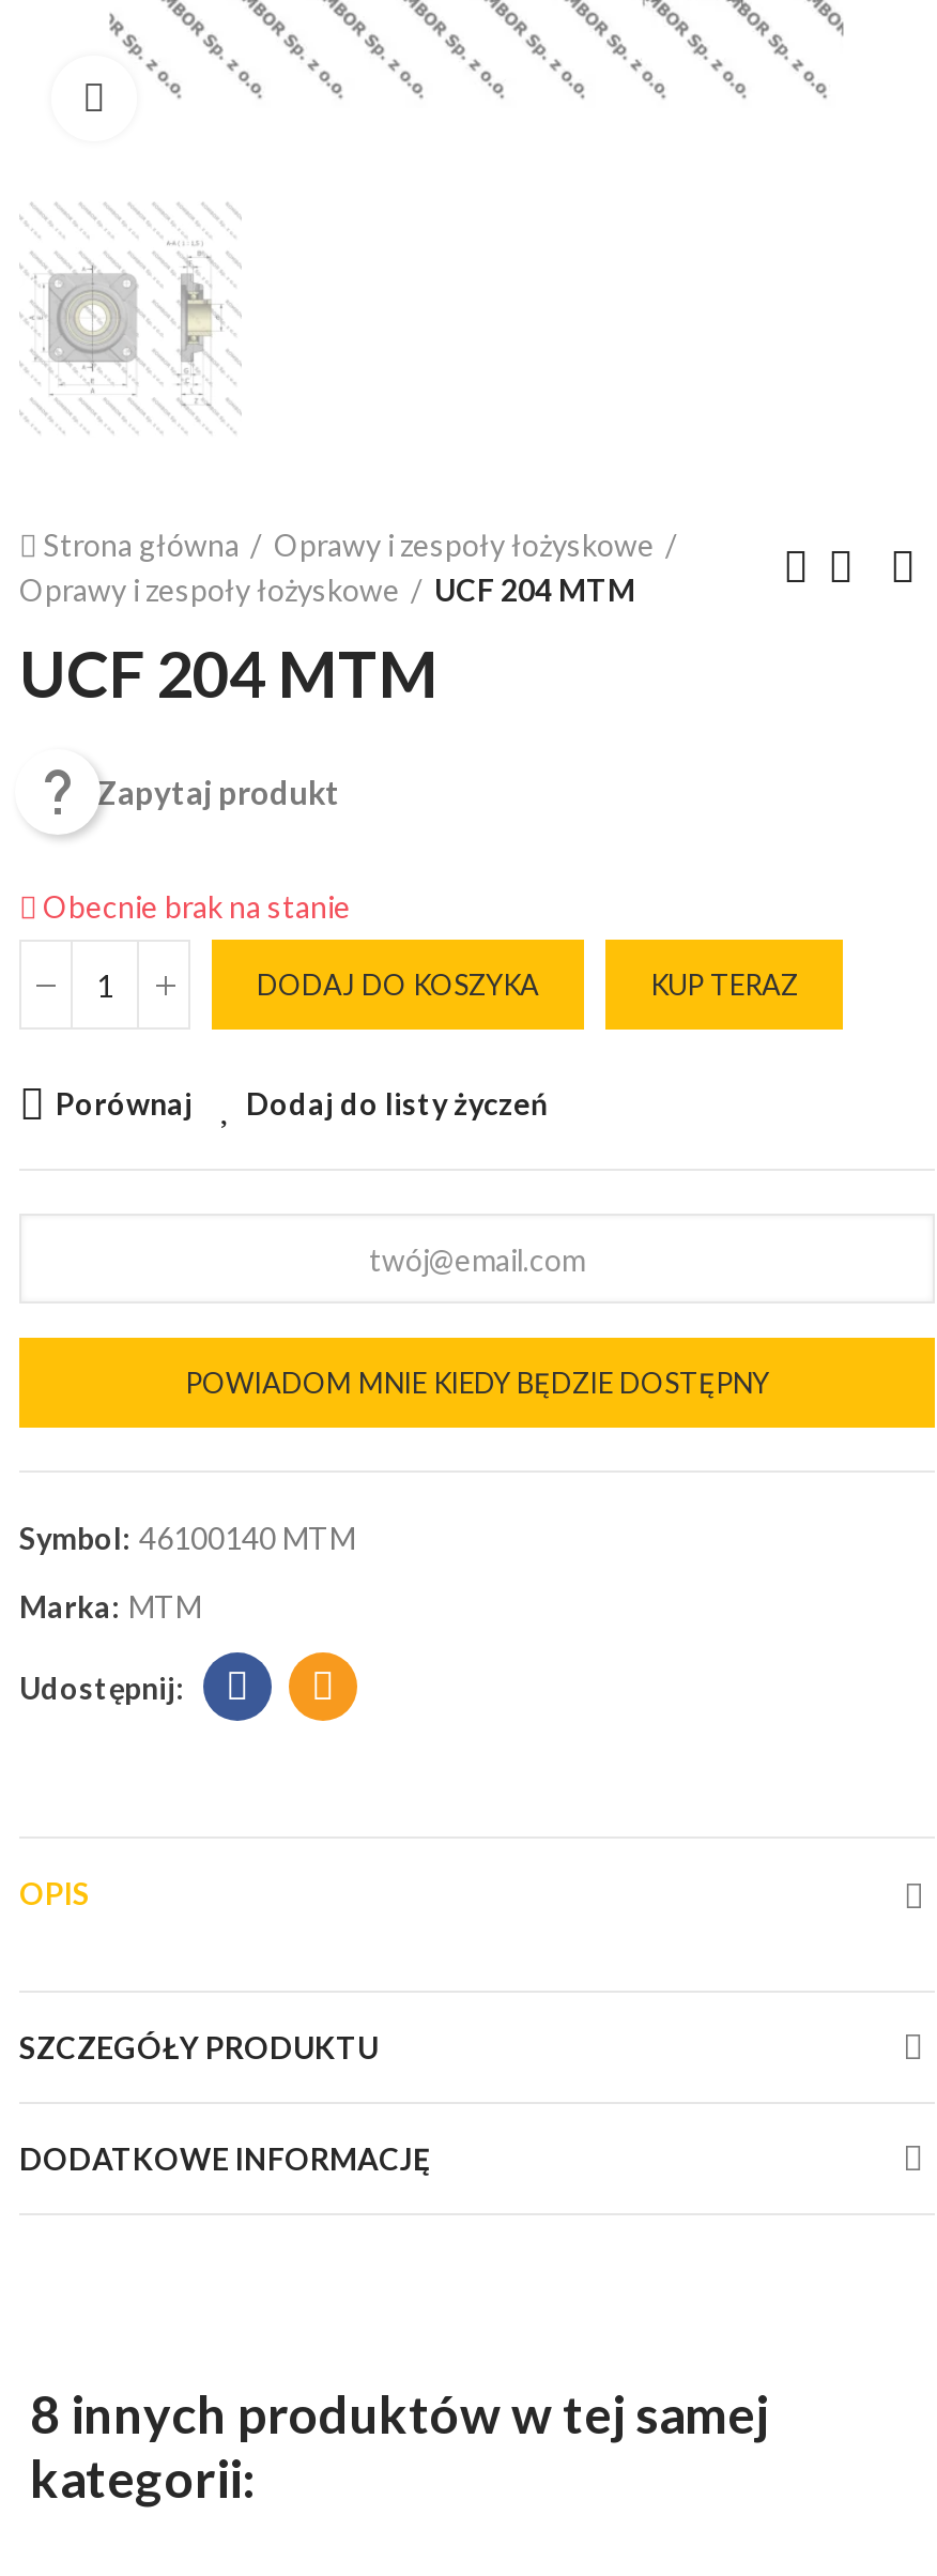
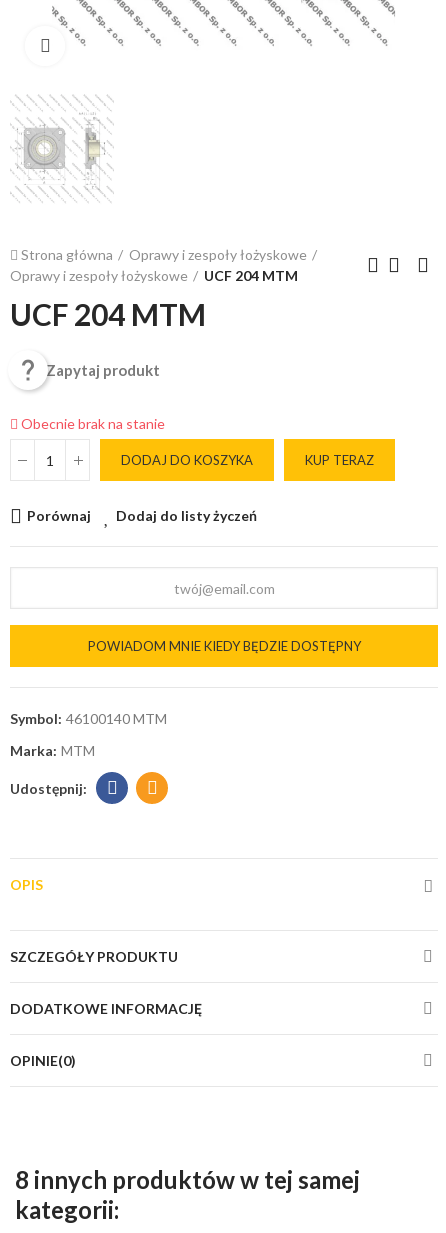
none -> [10,1052,76,1069] OPINIE(0)

